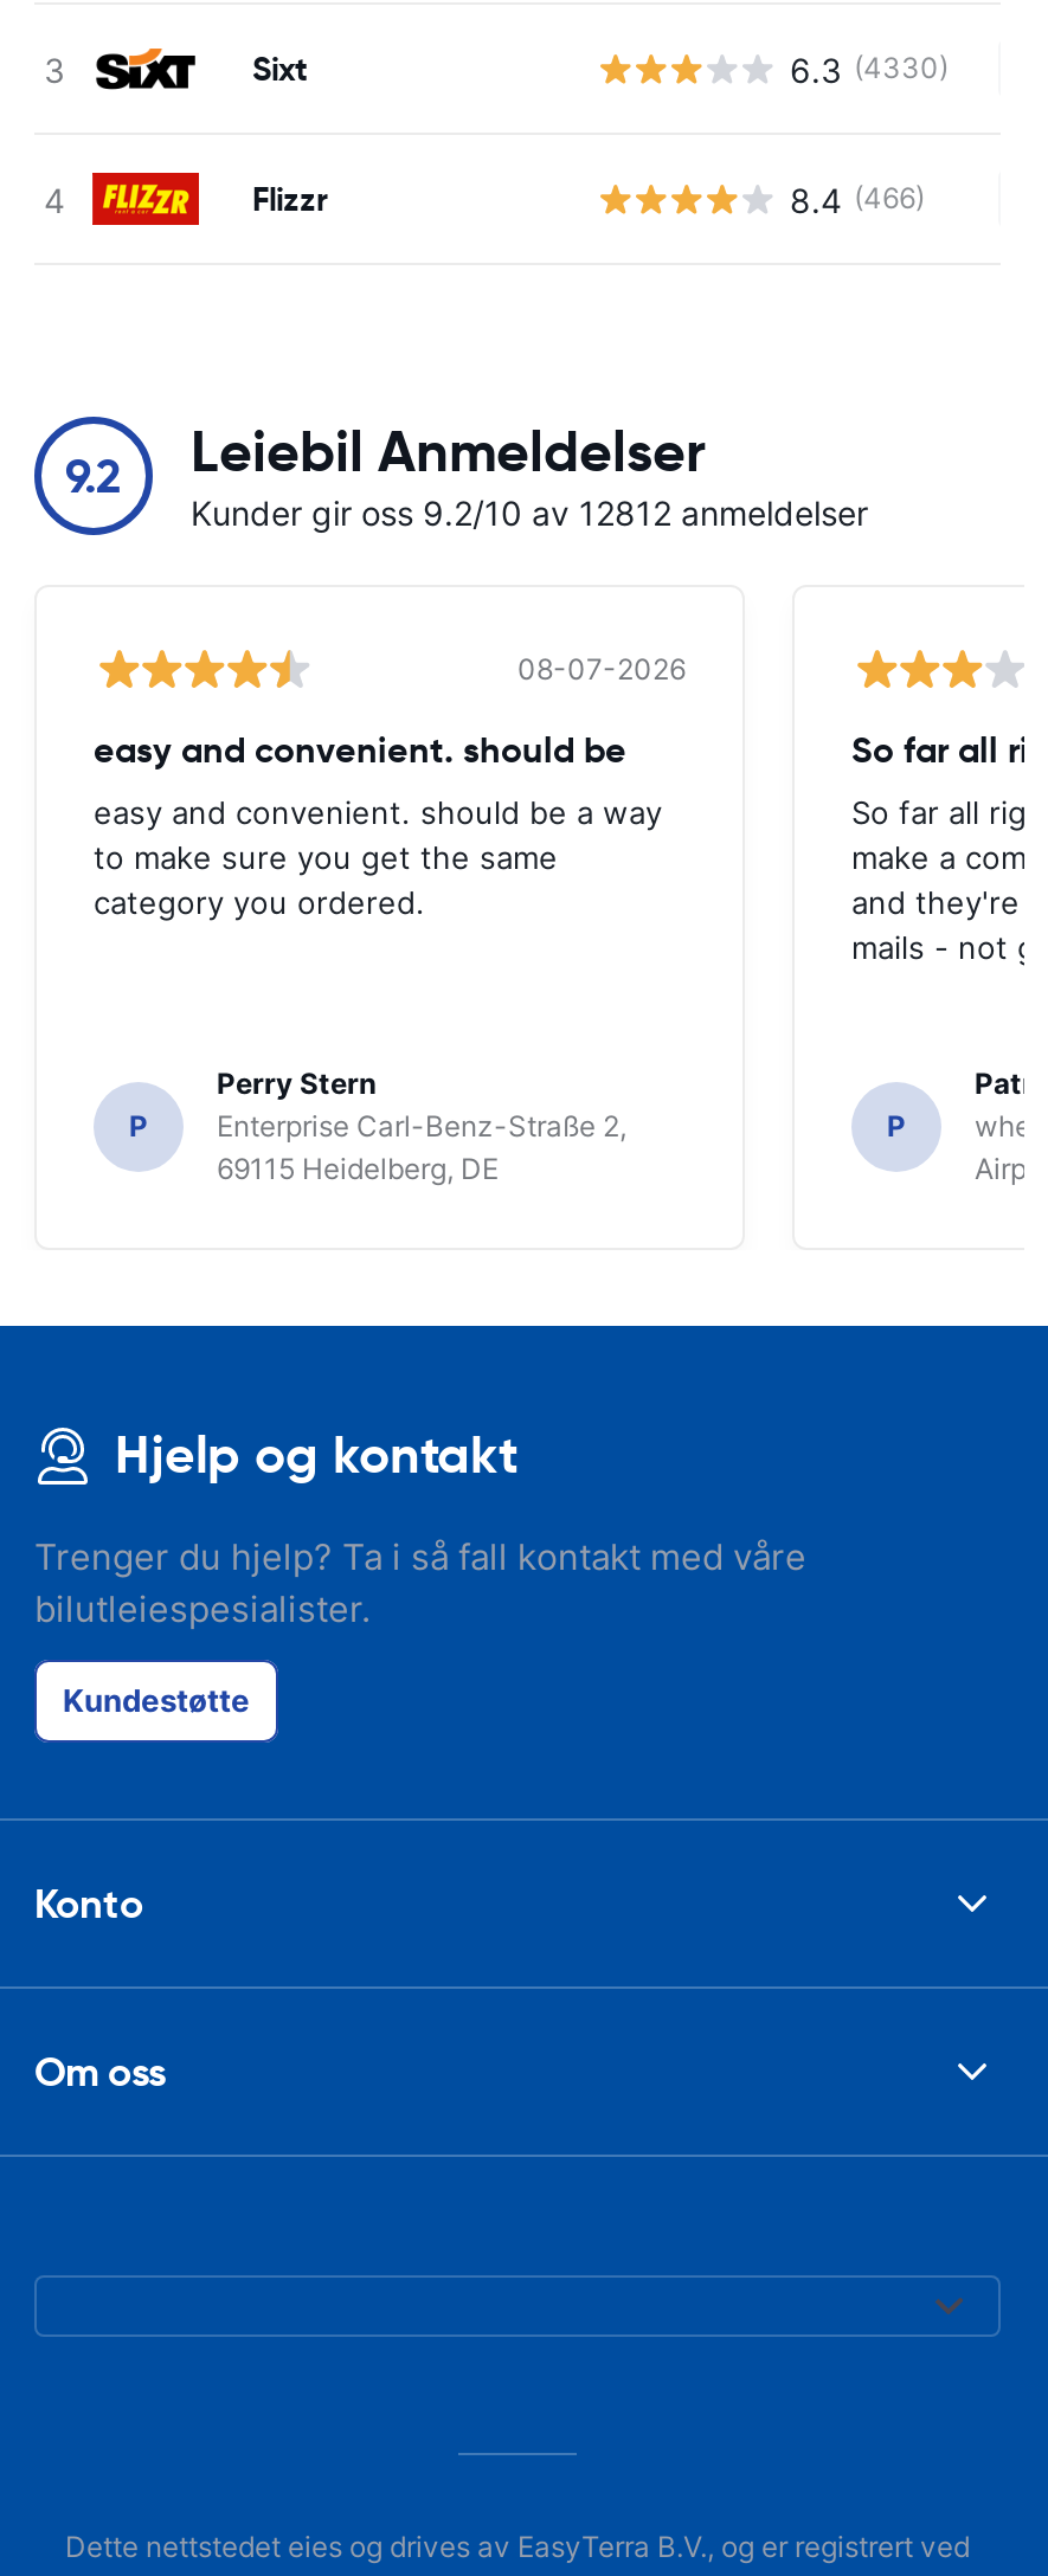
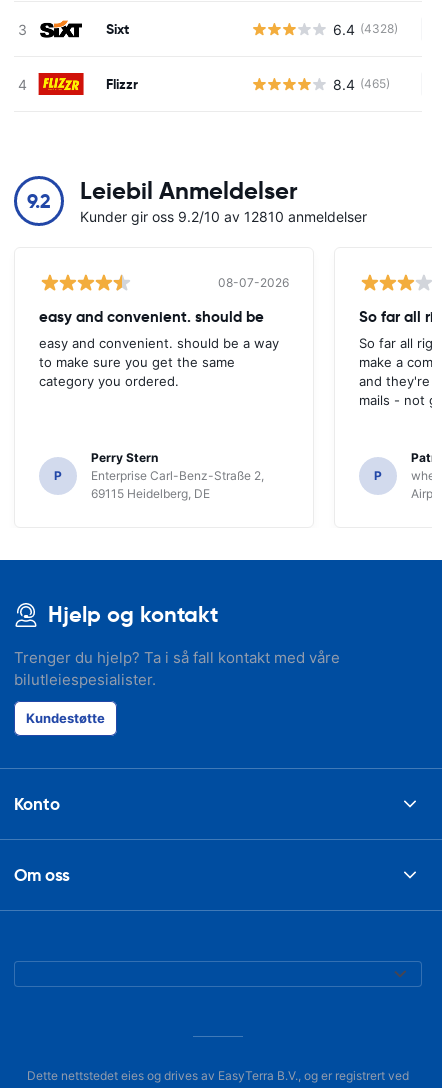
[790,49,949,89] 6.3 (4330) -> [333,20,398,37] 6.4 (4328)
[790,179,925,219] 8.4 (466) -> [333,75,390,92] 8.4 (465)
[191,492,868,533] Kunder gir oss 9.2/10 av 12812 anmeldelser -> [80,208,367,225] Kunder gir oss 9.2/10 av 12810 anmeldelser

